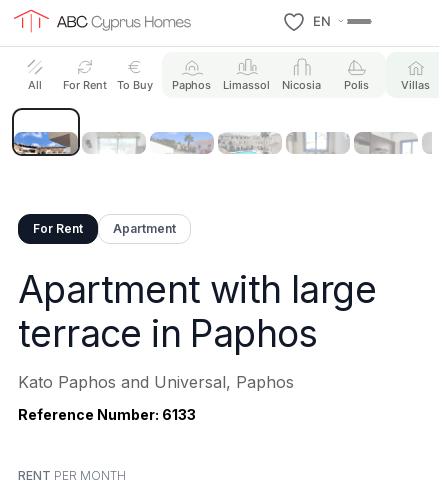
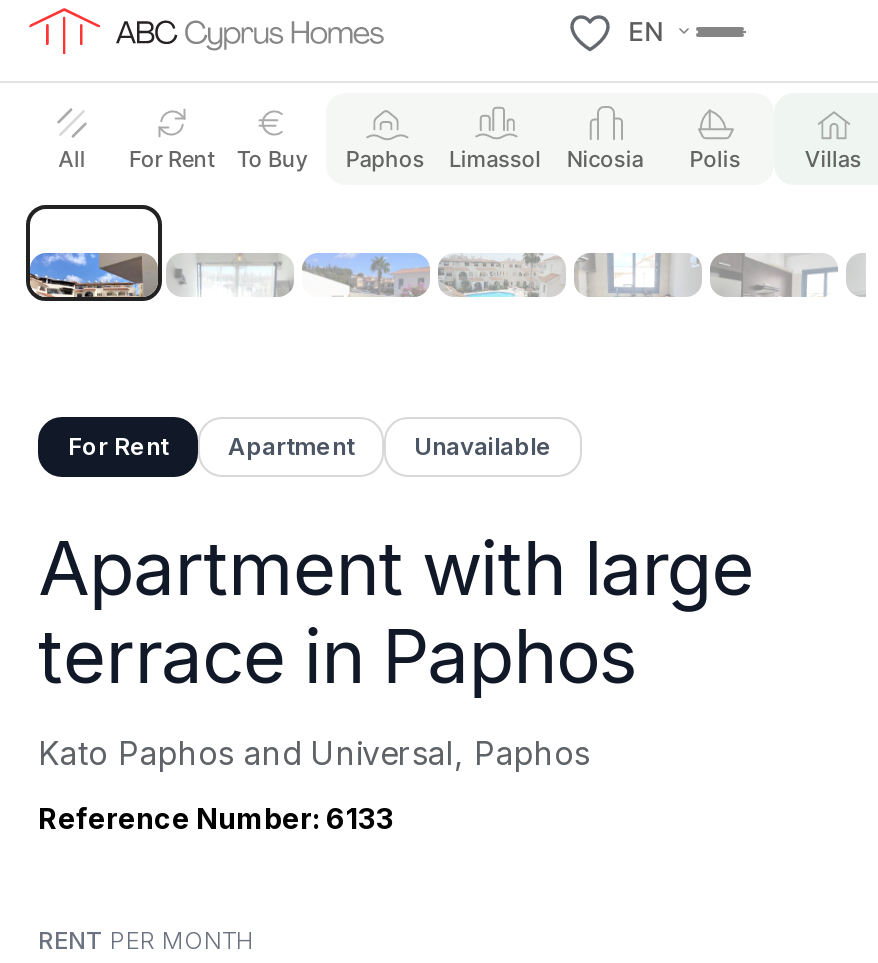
none -> [414,431,552,461] Unavailable

